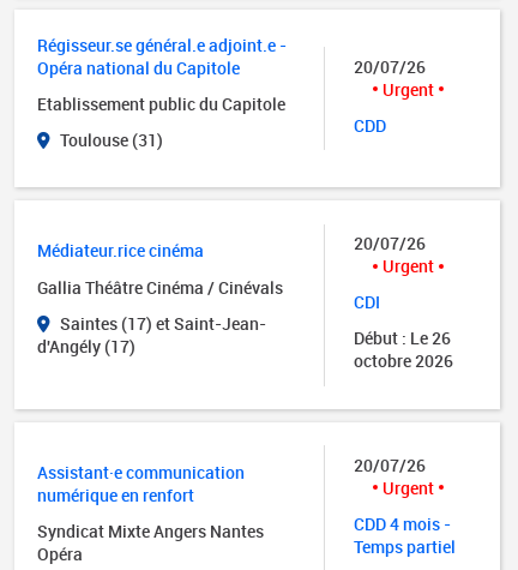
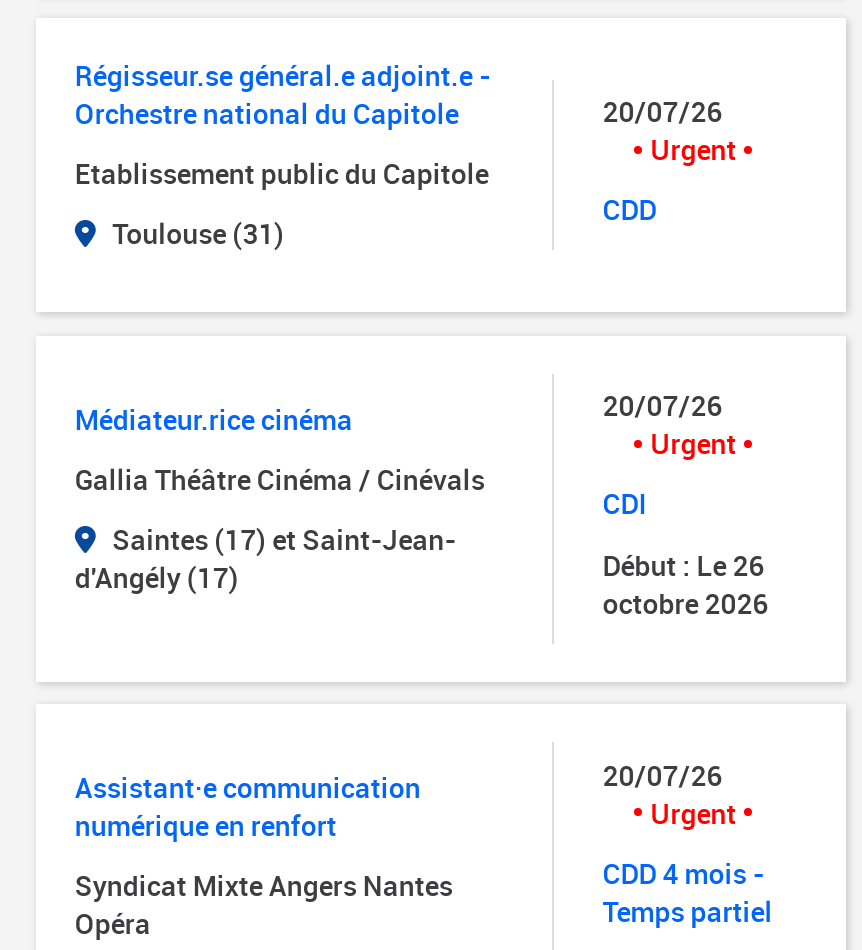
[38,56,240,79] Opéra national du Capitole -> [75,93,459,131] Orchestre national du Capitole

